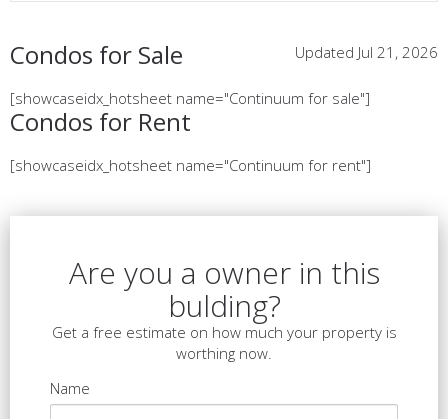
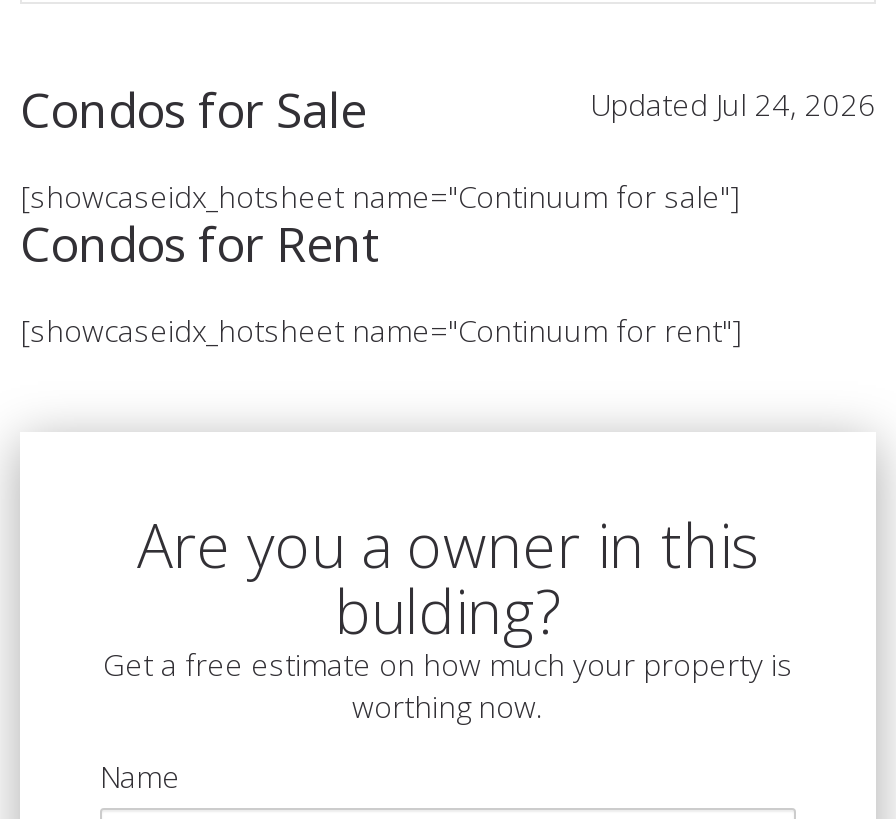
[295,42,438,62] Updated Jul 21, 2026 -> [590,84,876,124] Updated Jul 24, 2026

